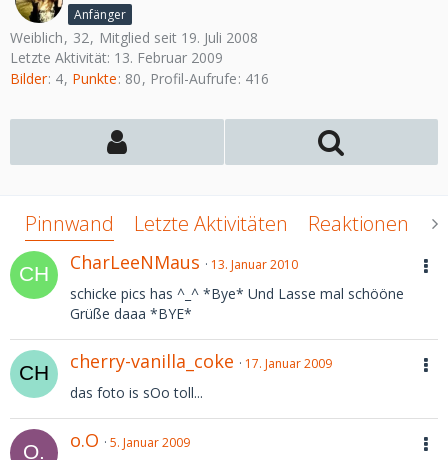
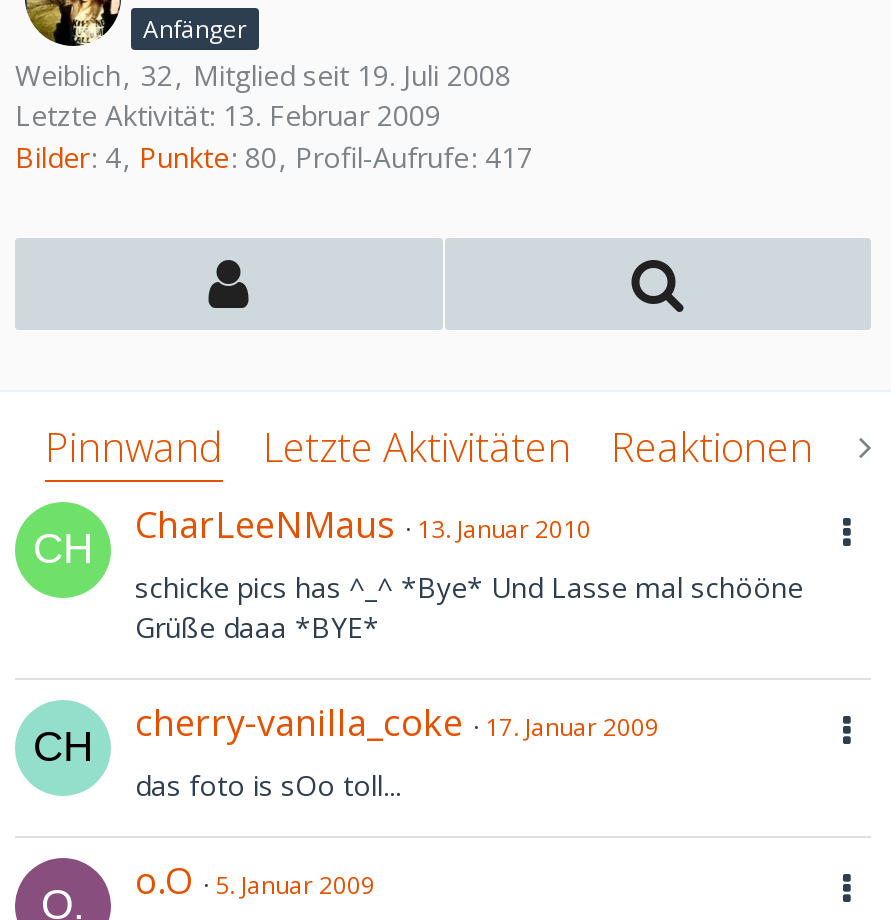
[10,69,269,88] Bilder 4 Punkte 80 Profil-Aufrufe 416 -> [15,138,533,176] Bilder 4 Punkte 80 Profil-Aufrufe 417

